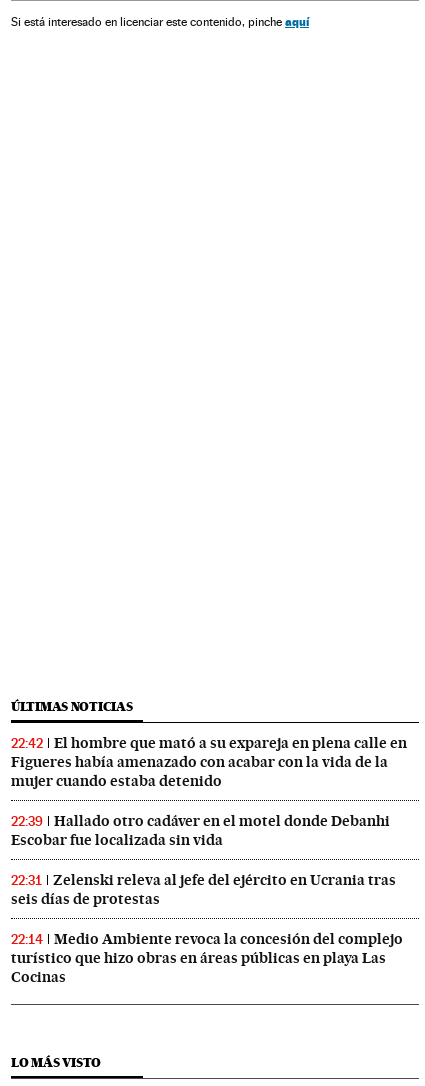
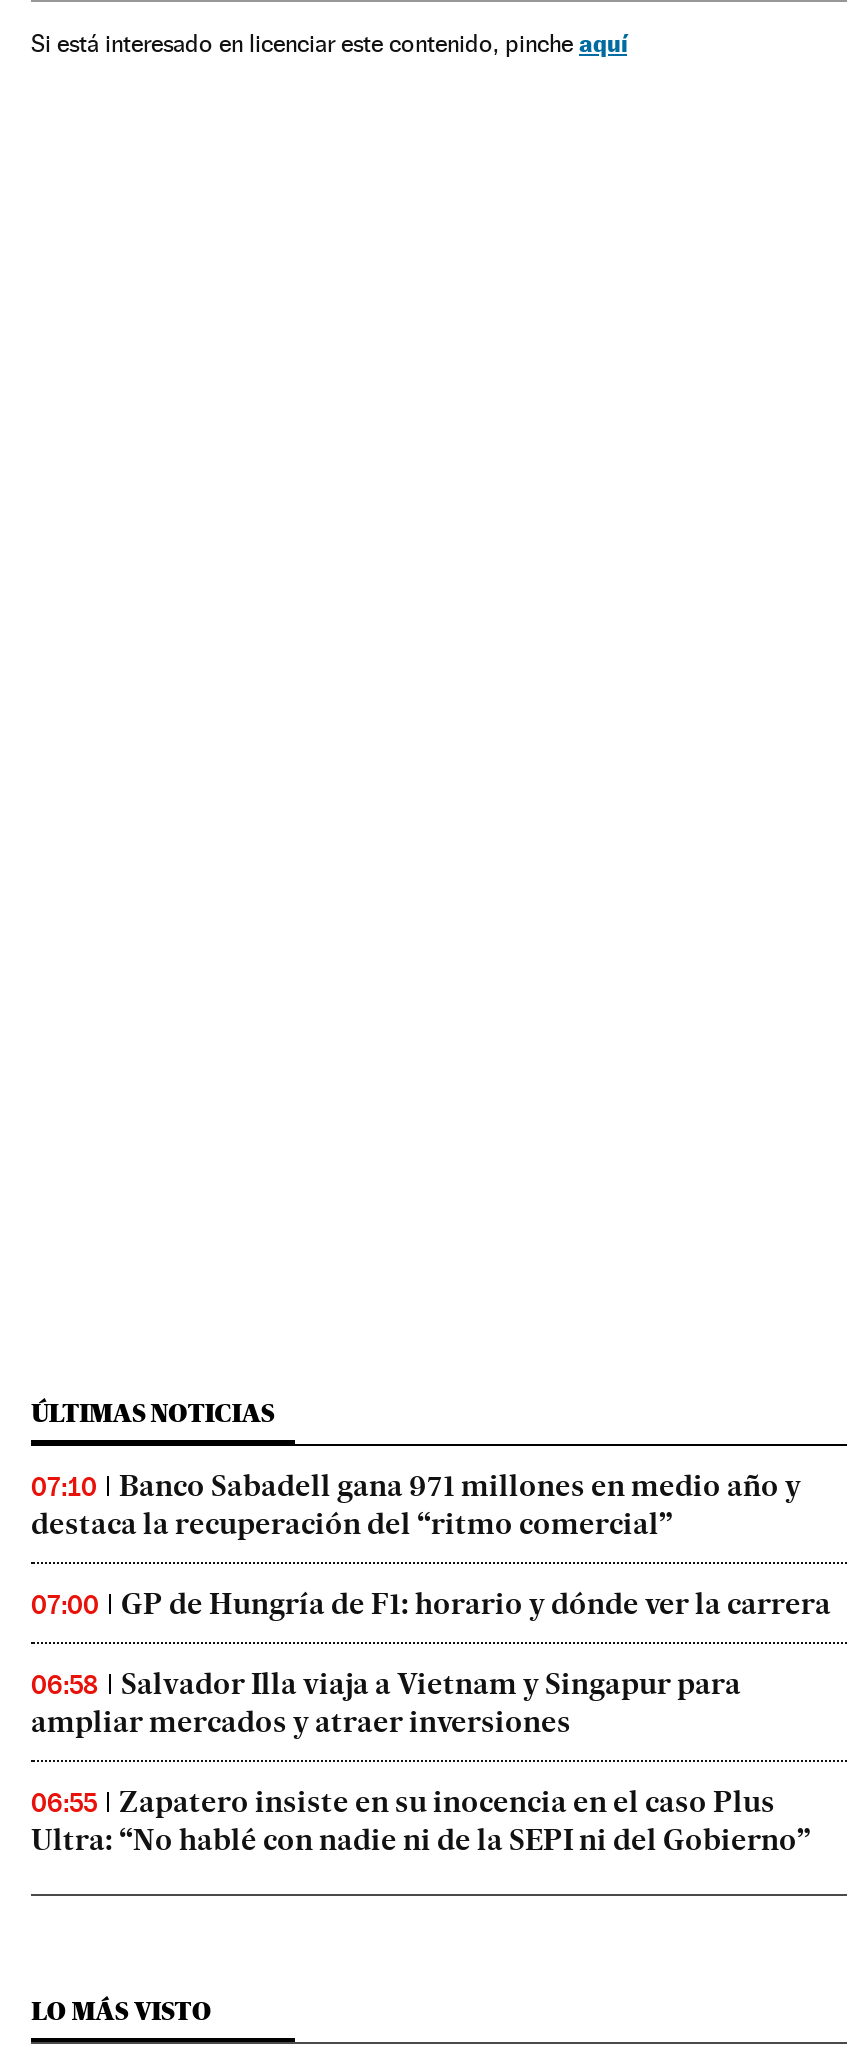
[11,734,407,790] 22:42 | El hombre que mató a su expareja en plena calle en | Figueres había amenazado con acabar con la vida de la | mujer cuando estaba detenido -> [31,1468,801,1542] 07:10 | Banco Sabadell gana 971 millones en medio año y | destaca la recuperación del “ritmo comercial”
[11,812,390,849] 22:39 | Hallado otro cadáver en el motel donde Debanhi | Escobar fue localizada sin vida -> [31,1586,831,1622] 07:00 | GP de Hungría de F1: horario y dónde ver la carrera
[11,871,396,908] 22:31 | Zelenski releva al jefe del ejército en Ucrania tras | seis días de protestas -> [31,1666,741,1740] 06:58 | Salvador Illa viaja a Vietnam y Singapur para | ampliar mercados y atraer inversiones
[11,930,403,986] 22:14 | Medio Ambiente revoca la concesión del complejo | turístico que hizo obras en áreas públicas en playa Las | Cocinas -> [31,1784,811,1858] 06:55 | Zapatero insiste en su inocencia en el caso Plus | Ultra: “No hablé con nadie ni de la SEPI ni del Gobierno”

